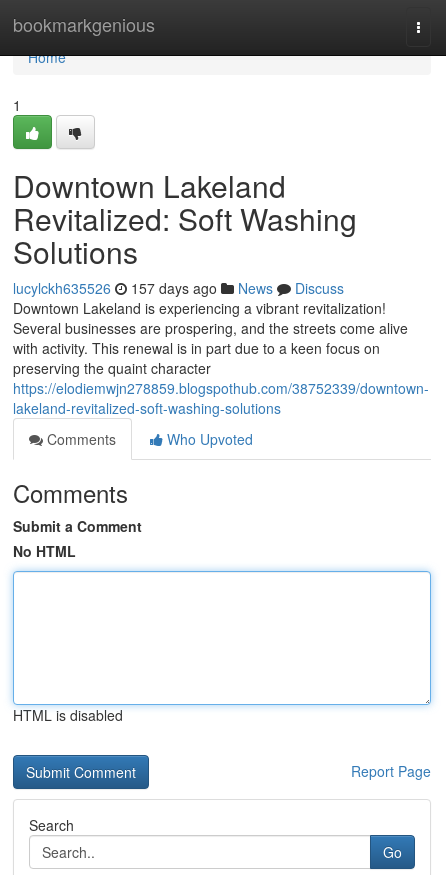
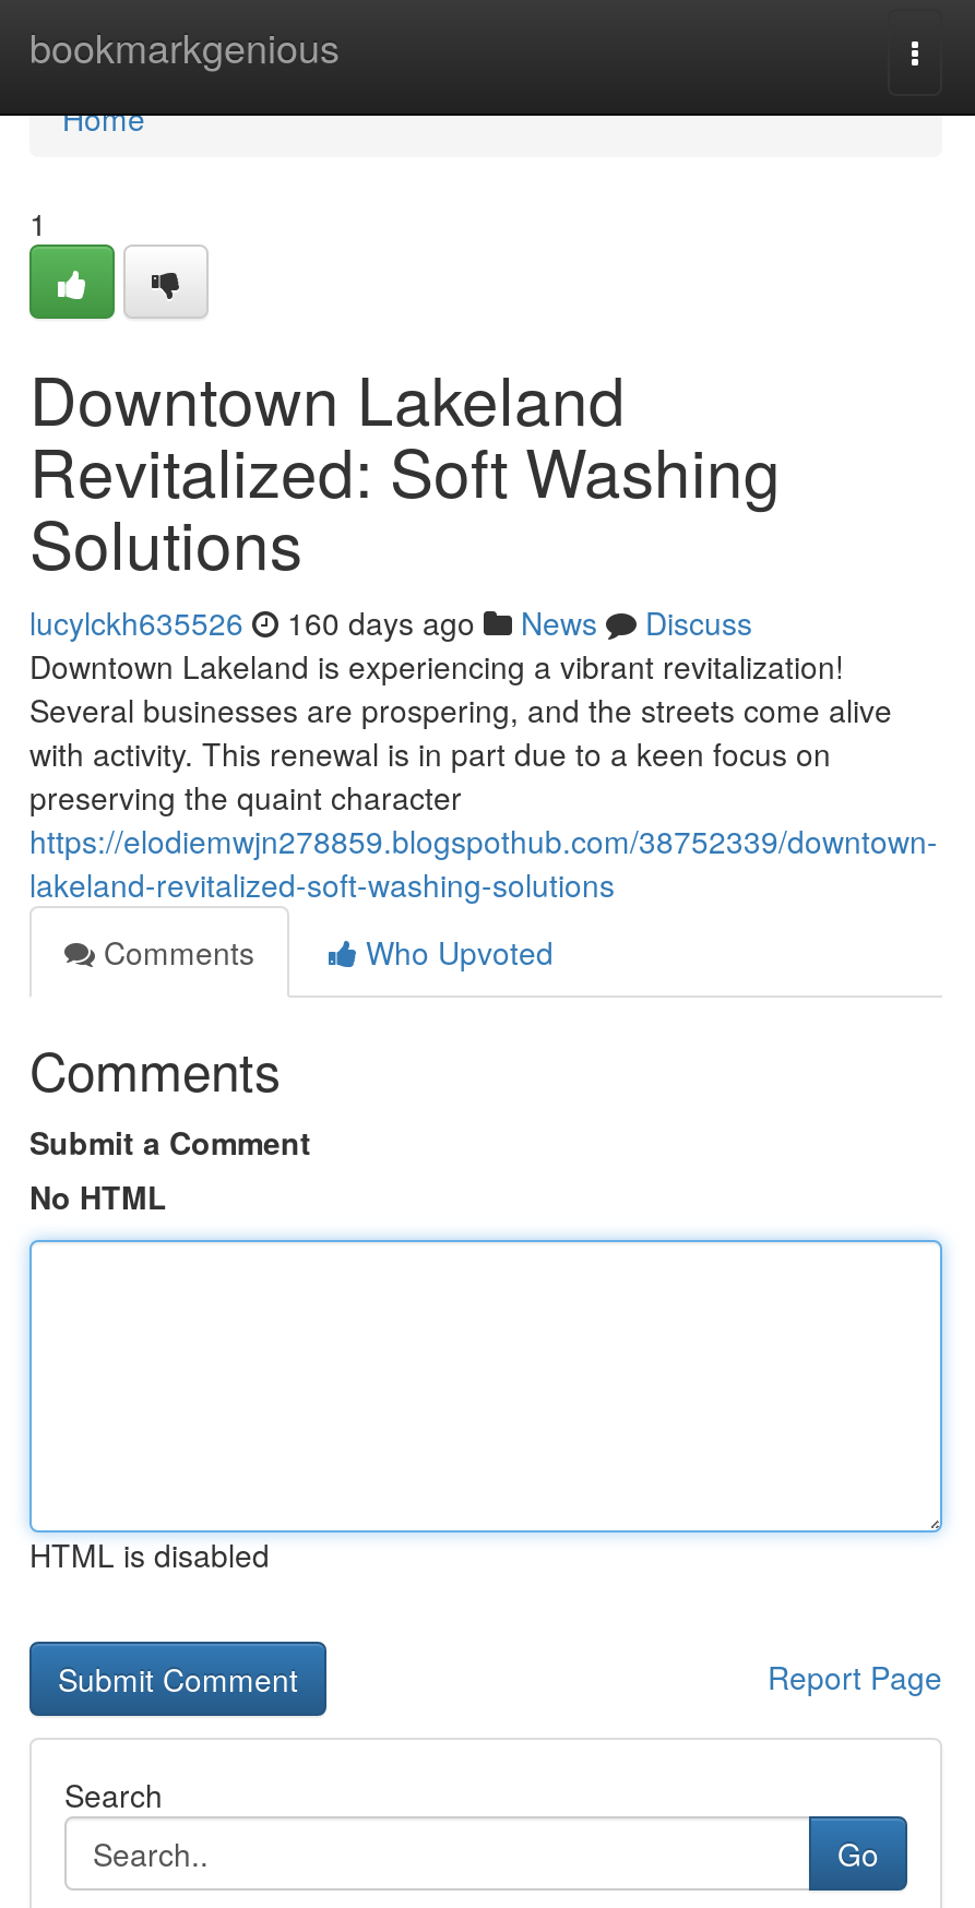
[13,278,344,298] lucylckh635526 157 days ago News Discuss -> [29,600,752,644] lucylckh635526 160 days ago News Discuss

